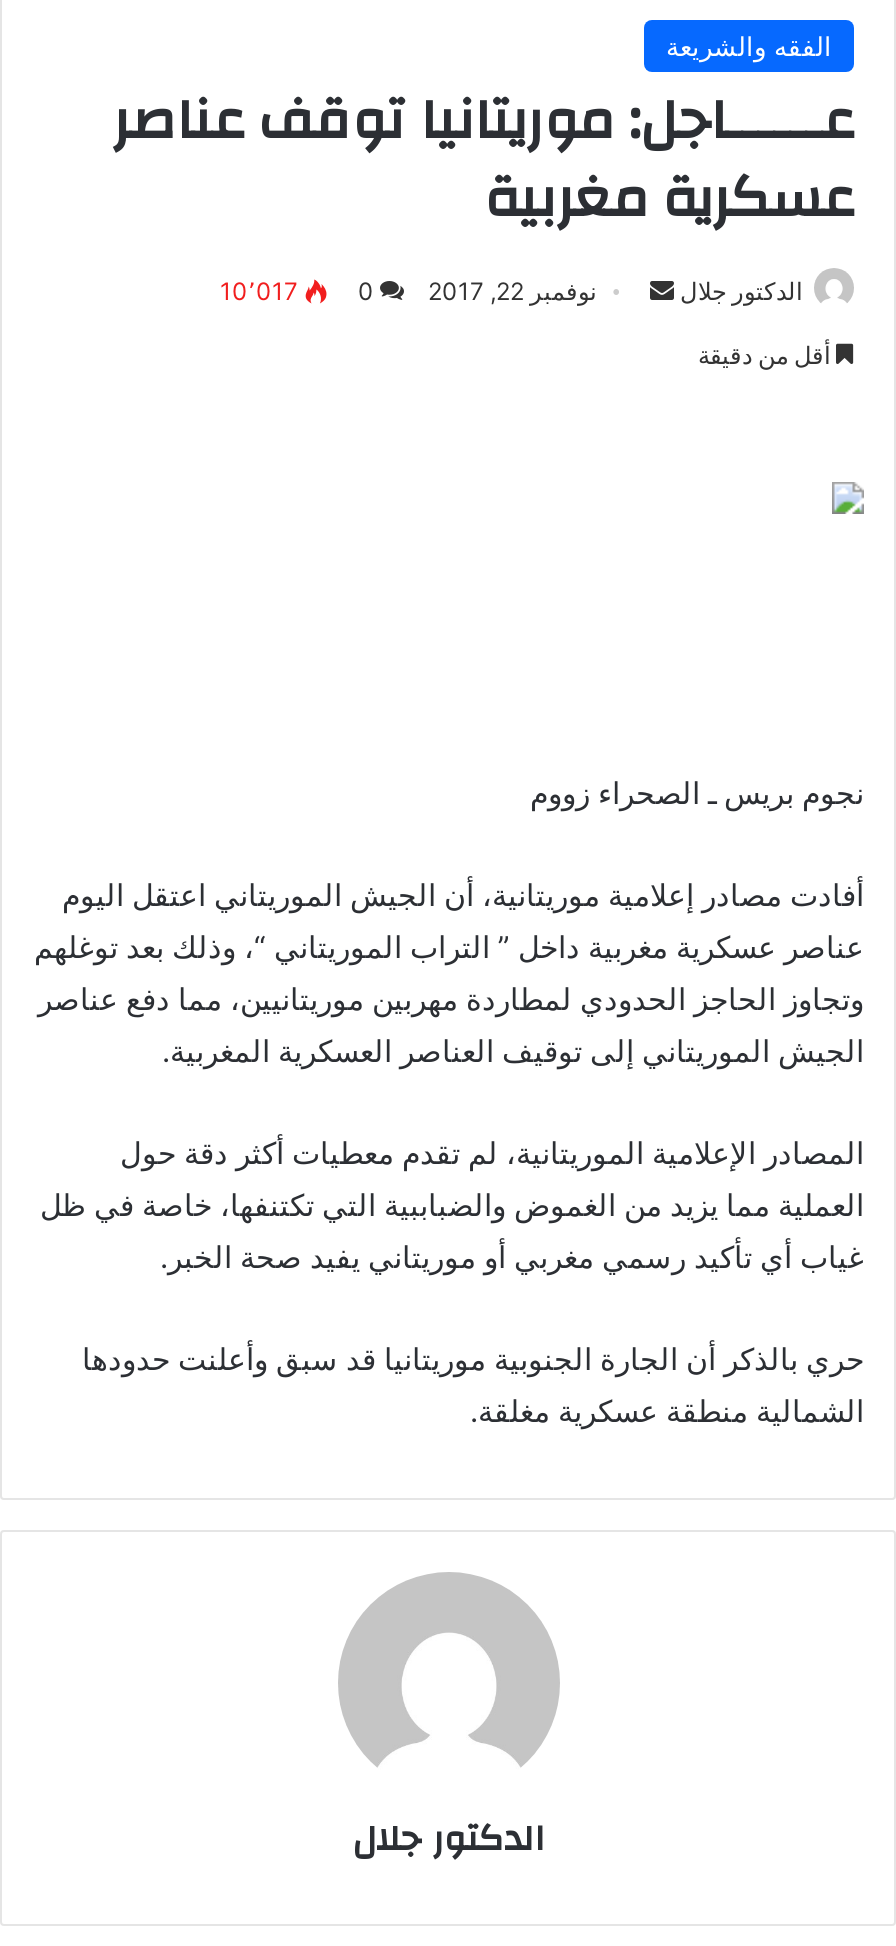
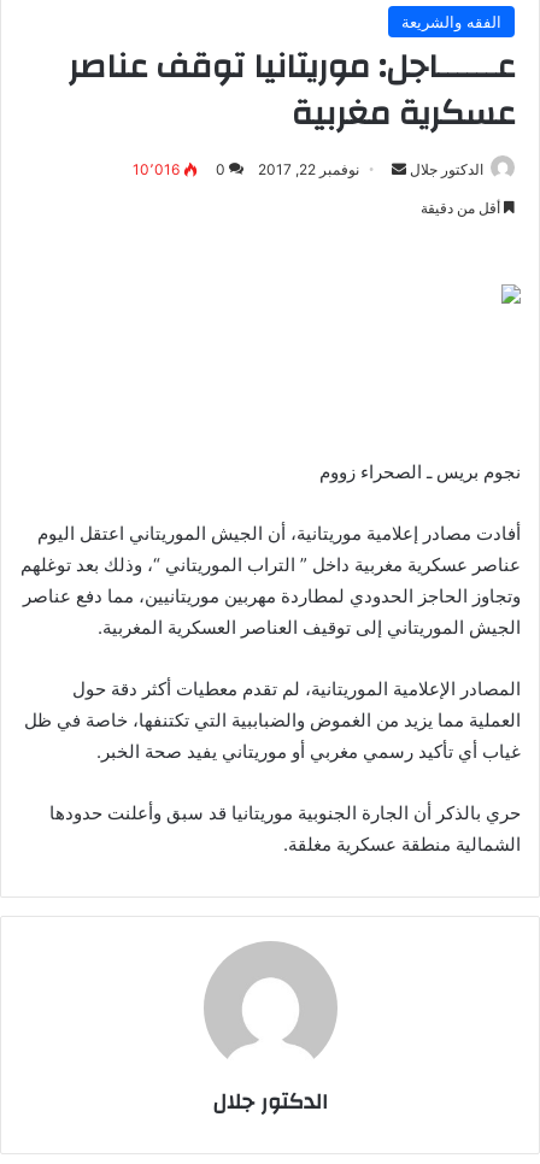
[220,276,374,306] 10٬017 0 -> [133,160,225,178] 10٬016 0

